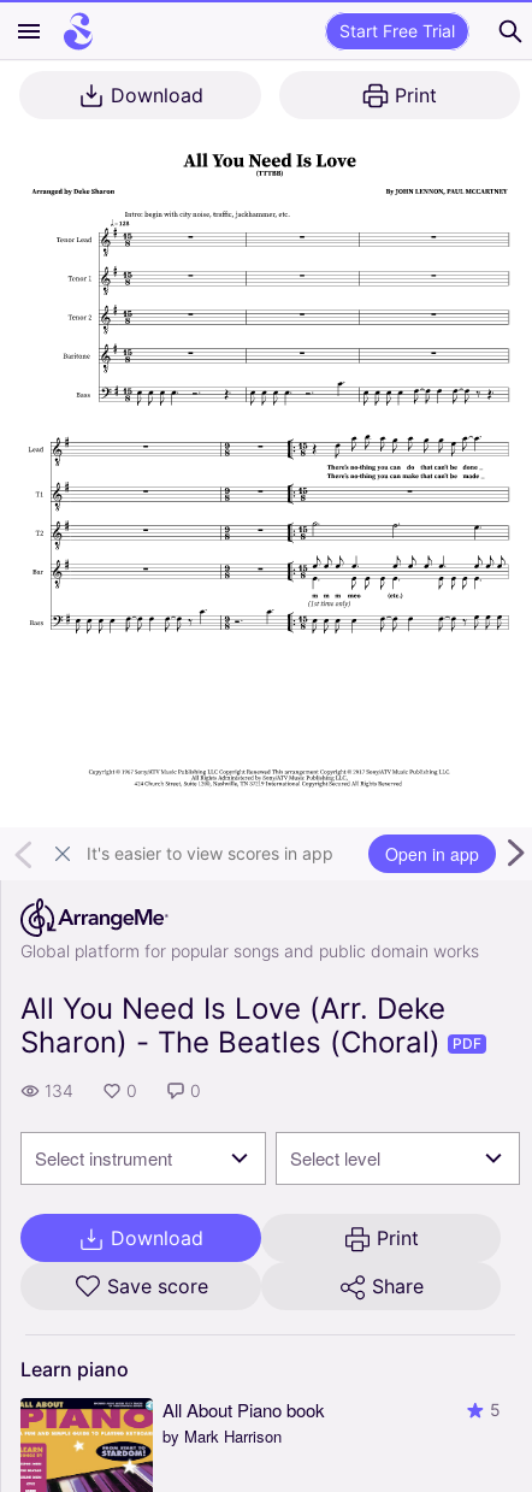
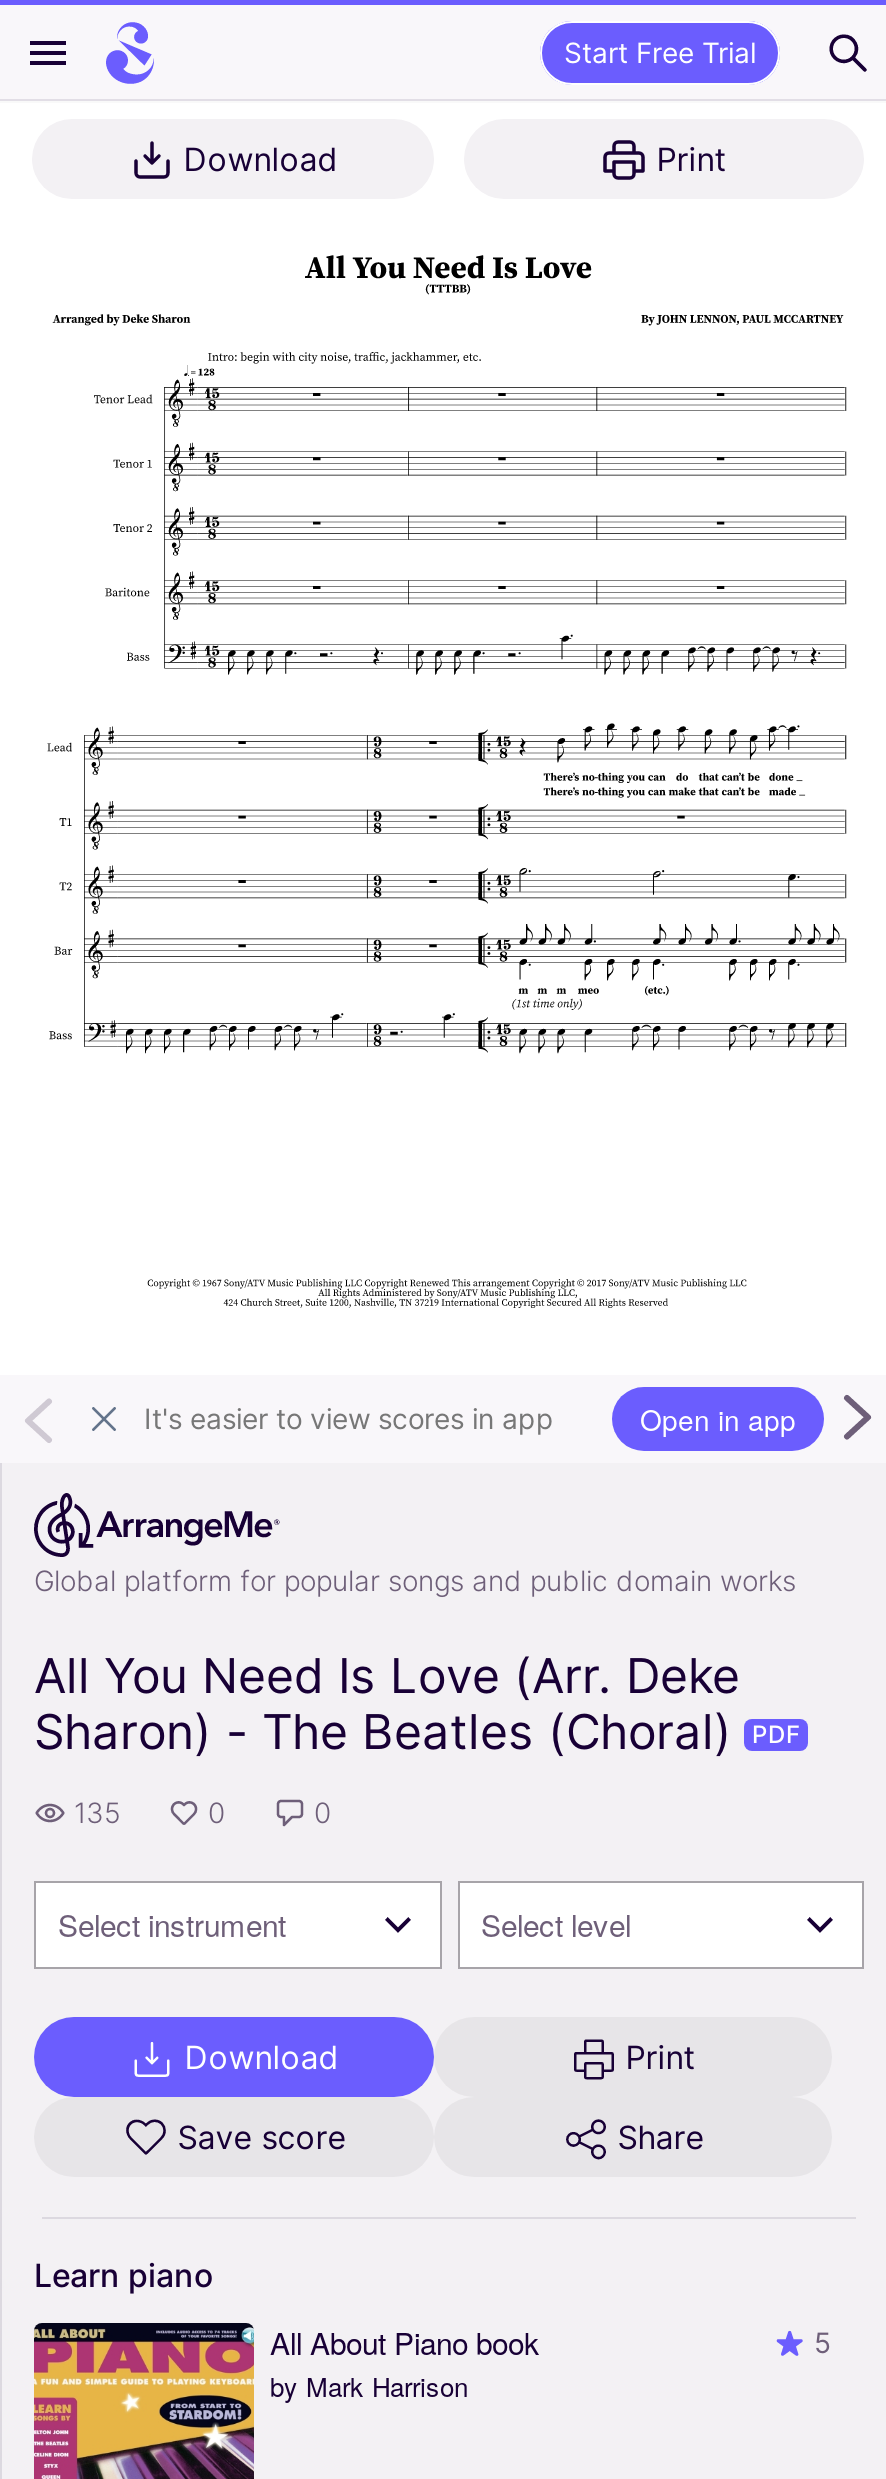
[45,1081,73,1101] 134 -> [74,1796,120,1830] 135

